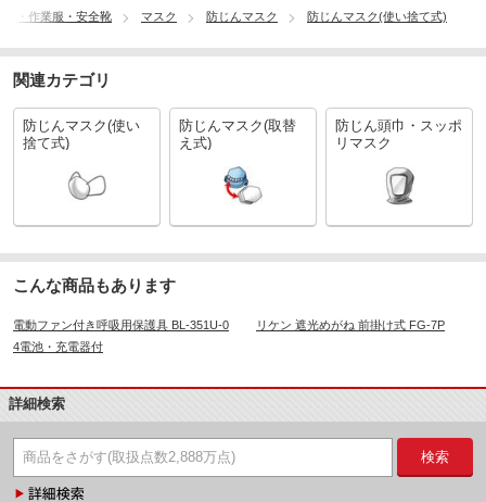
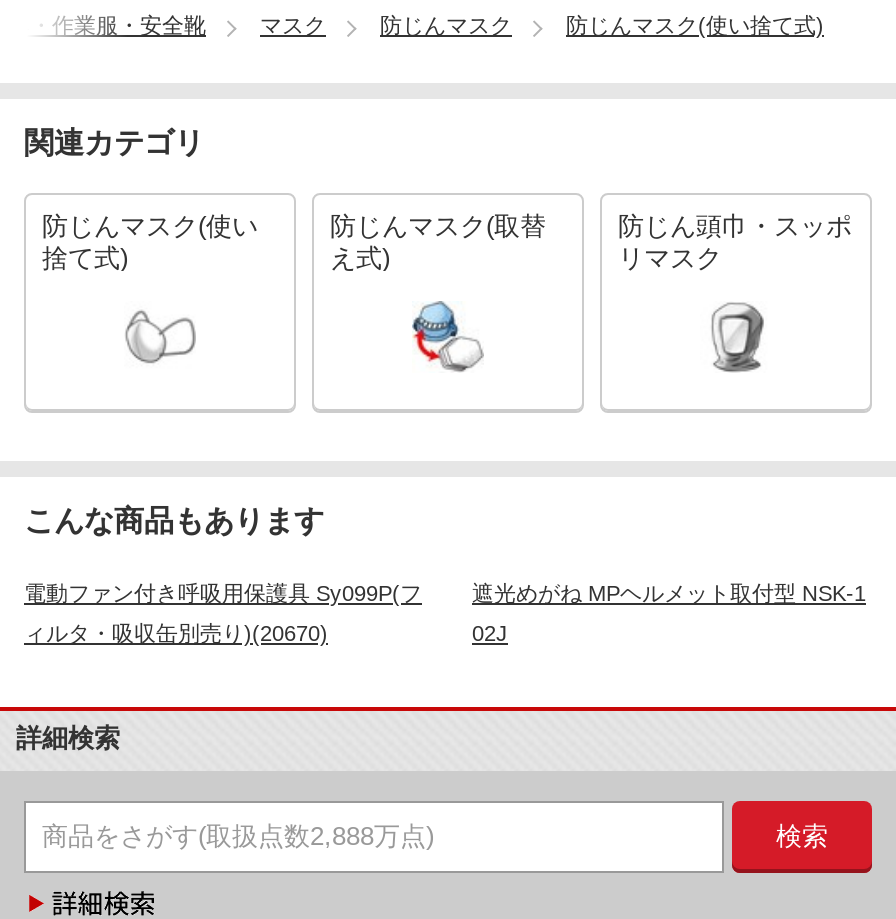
[13,319,229,353] 電動ファン付き呼吸用保護具 BL-351U-0 | 4電池・充電器付 -> [24,581,422,645] 電動ファン付き呼吸用保護具 Sy099P(フ | ィルタ・吸収缶別売り)(20670)
[256,319,445,332] リケン 遮光めがね 前掛け式 FG-7P -> [472,581,866,645] 遮光めがね MPヘルメット取付型 NSK-1 | 02J

